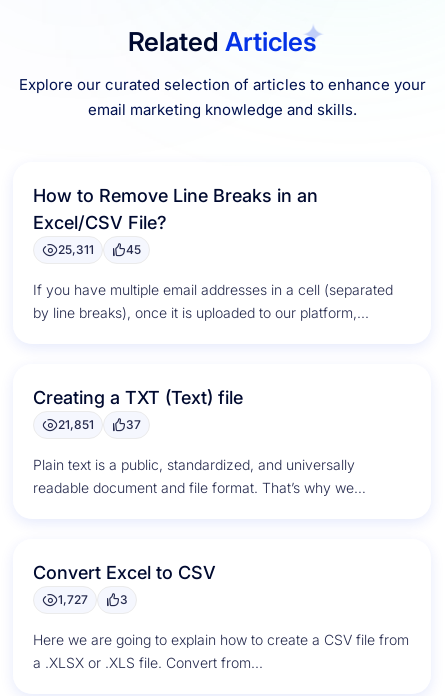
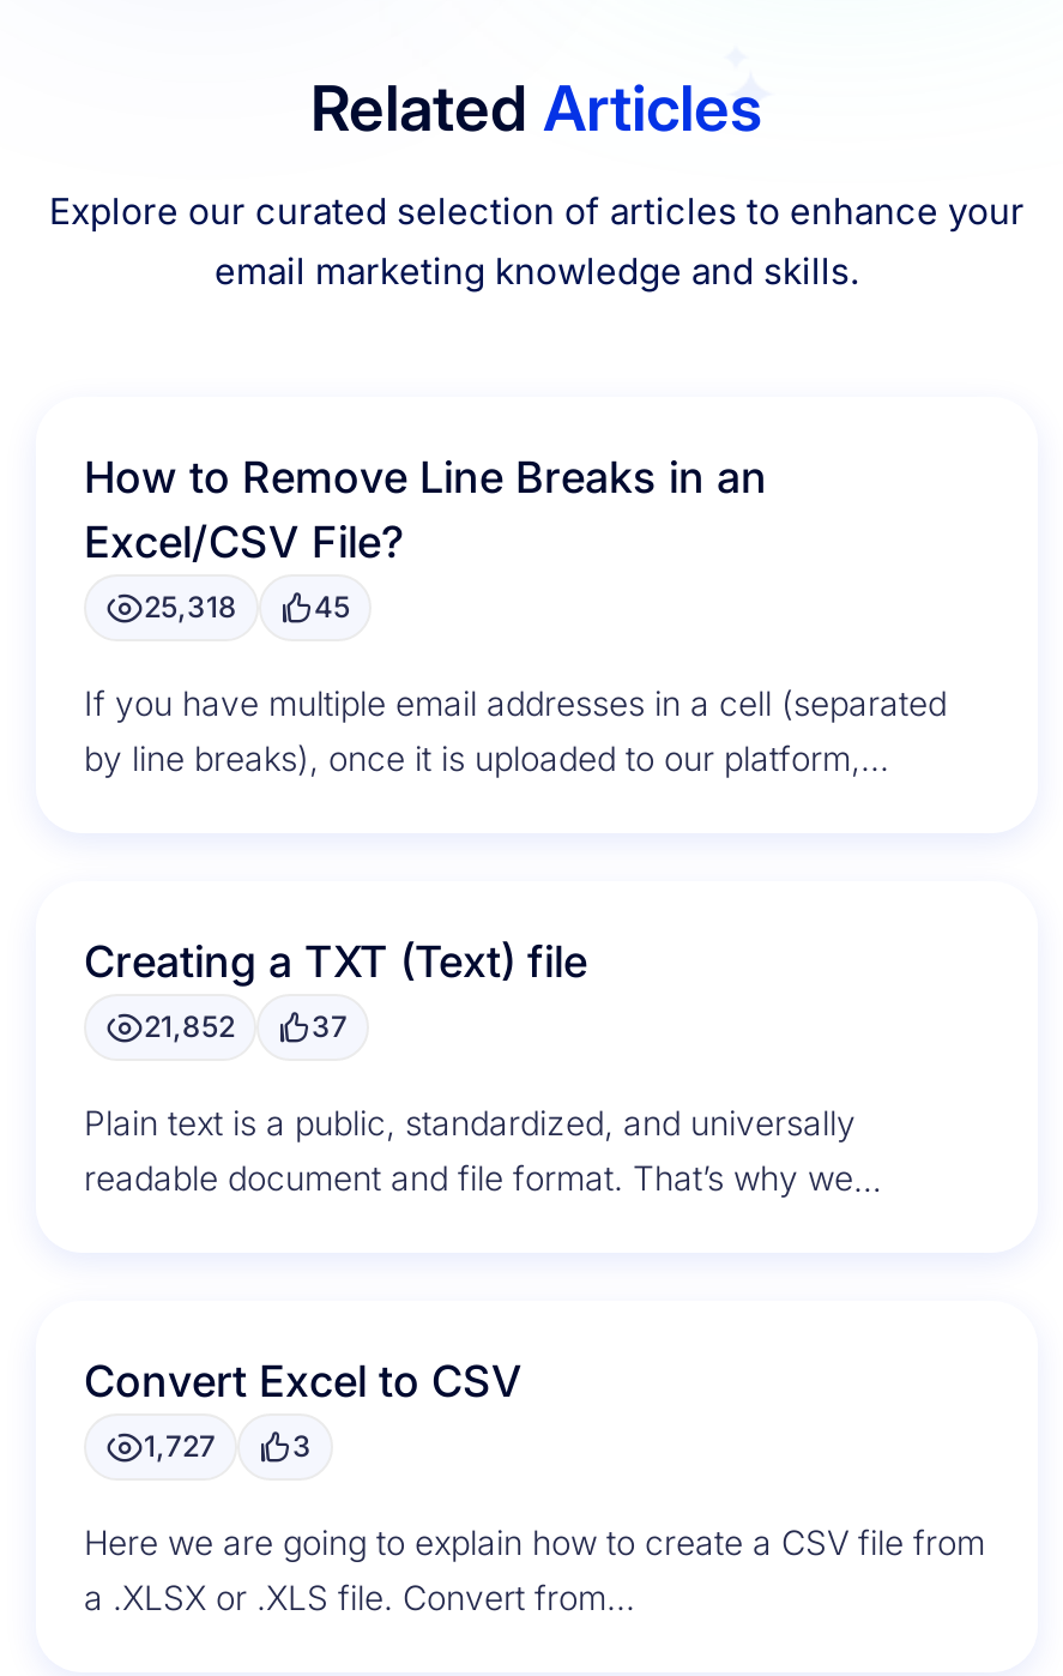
[58,242,94,257] 25,311 -> [144,589,237,625] 25,318
[58,417,94,432] 21,851 -> [144,1009,235,1045] 21,852

